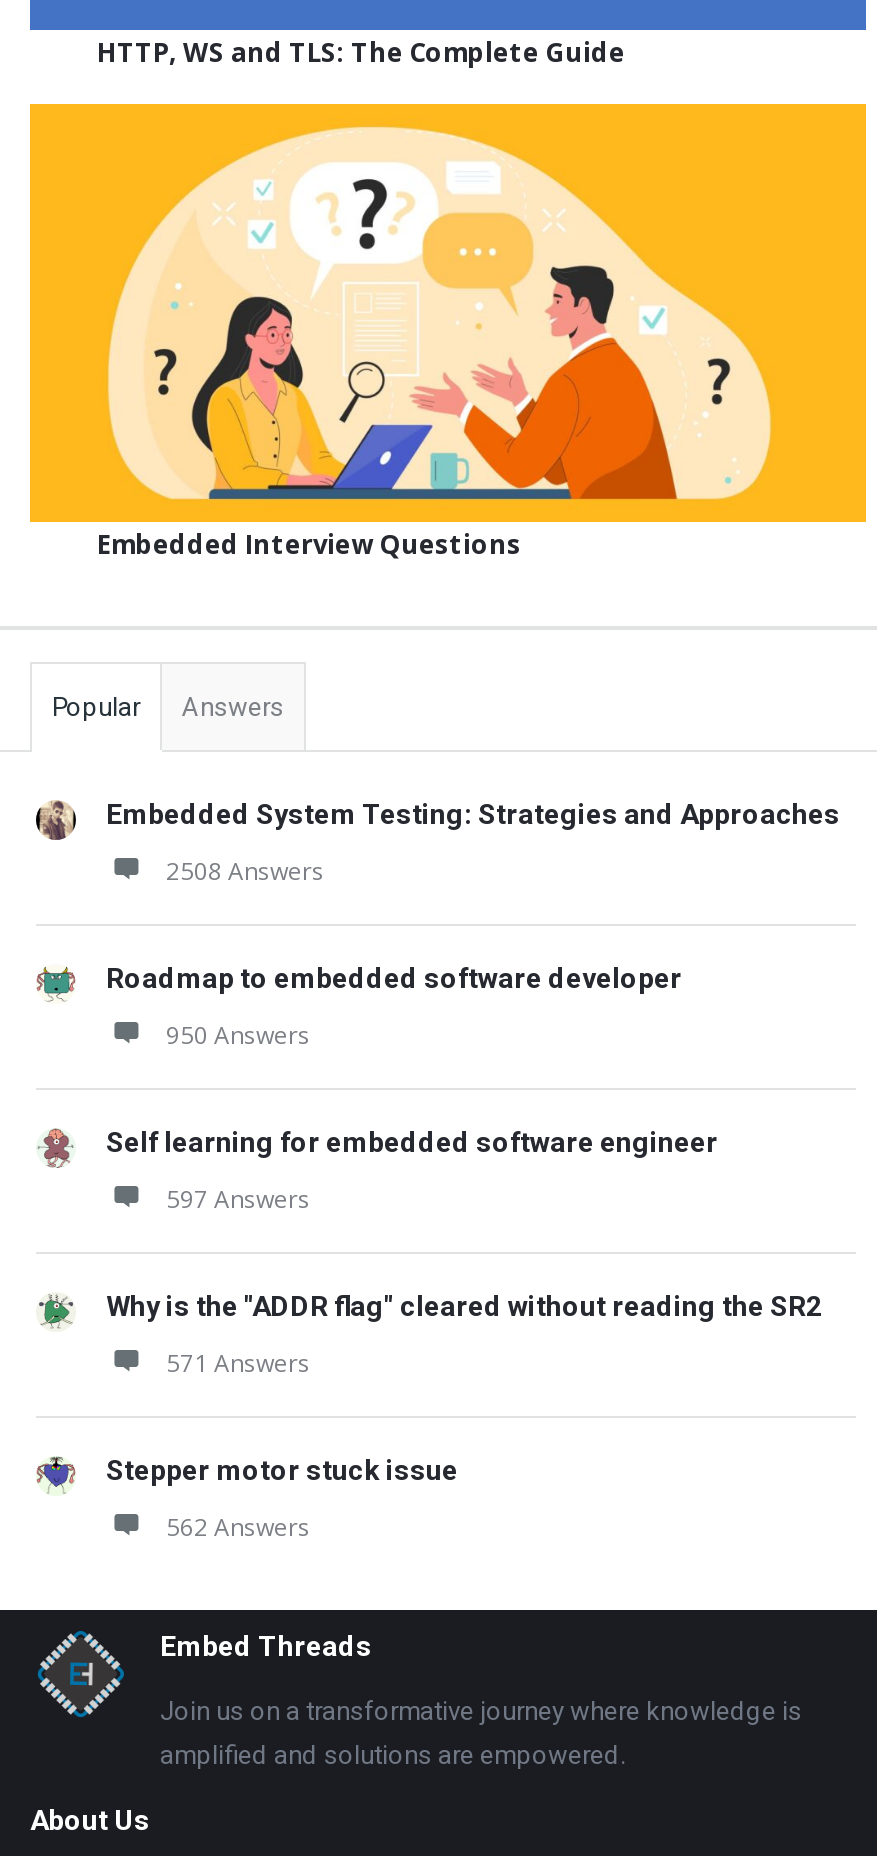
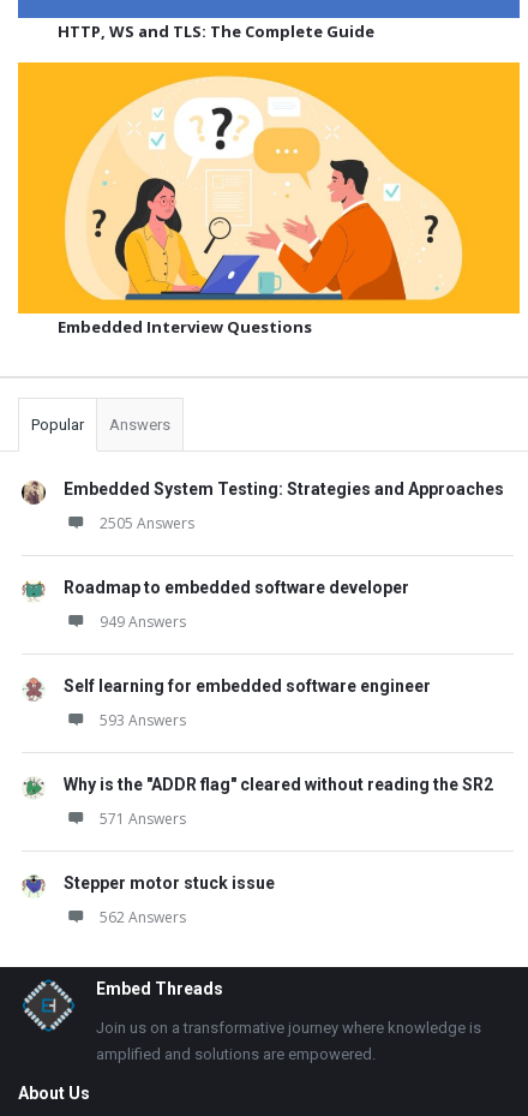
[166,854,324,888] 2508 Answers -> [100,513,194,534] 2505 Answers
[166,1018,310,1052] 950 Answers -> [100,612,186,632] 949 Answers
[166,1182,310,1216] 597 Answers -> [100,710,186,731] 593 Answers

